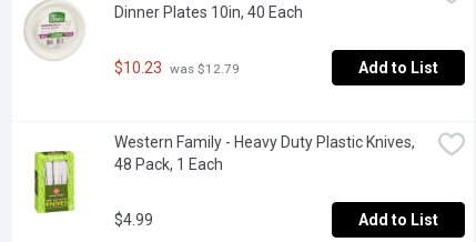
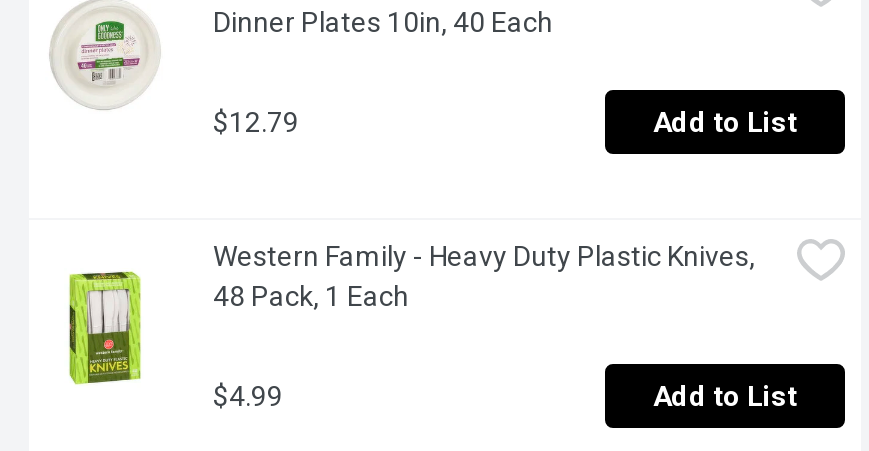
[114,59,240,76] $10.23 was $12.79 -> [213,106,299,138] $12.79

